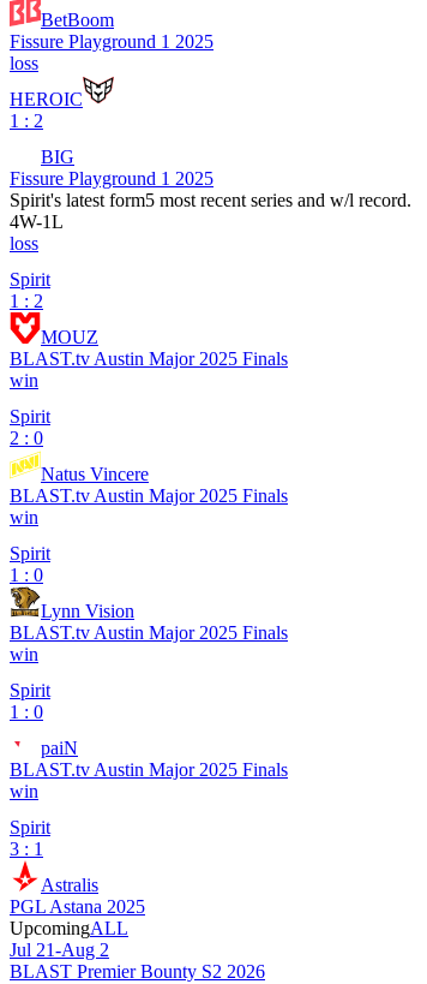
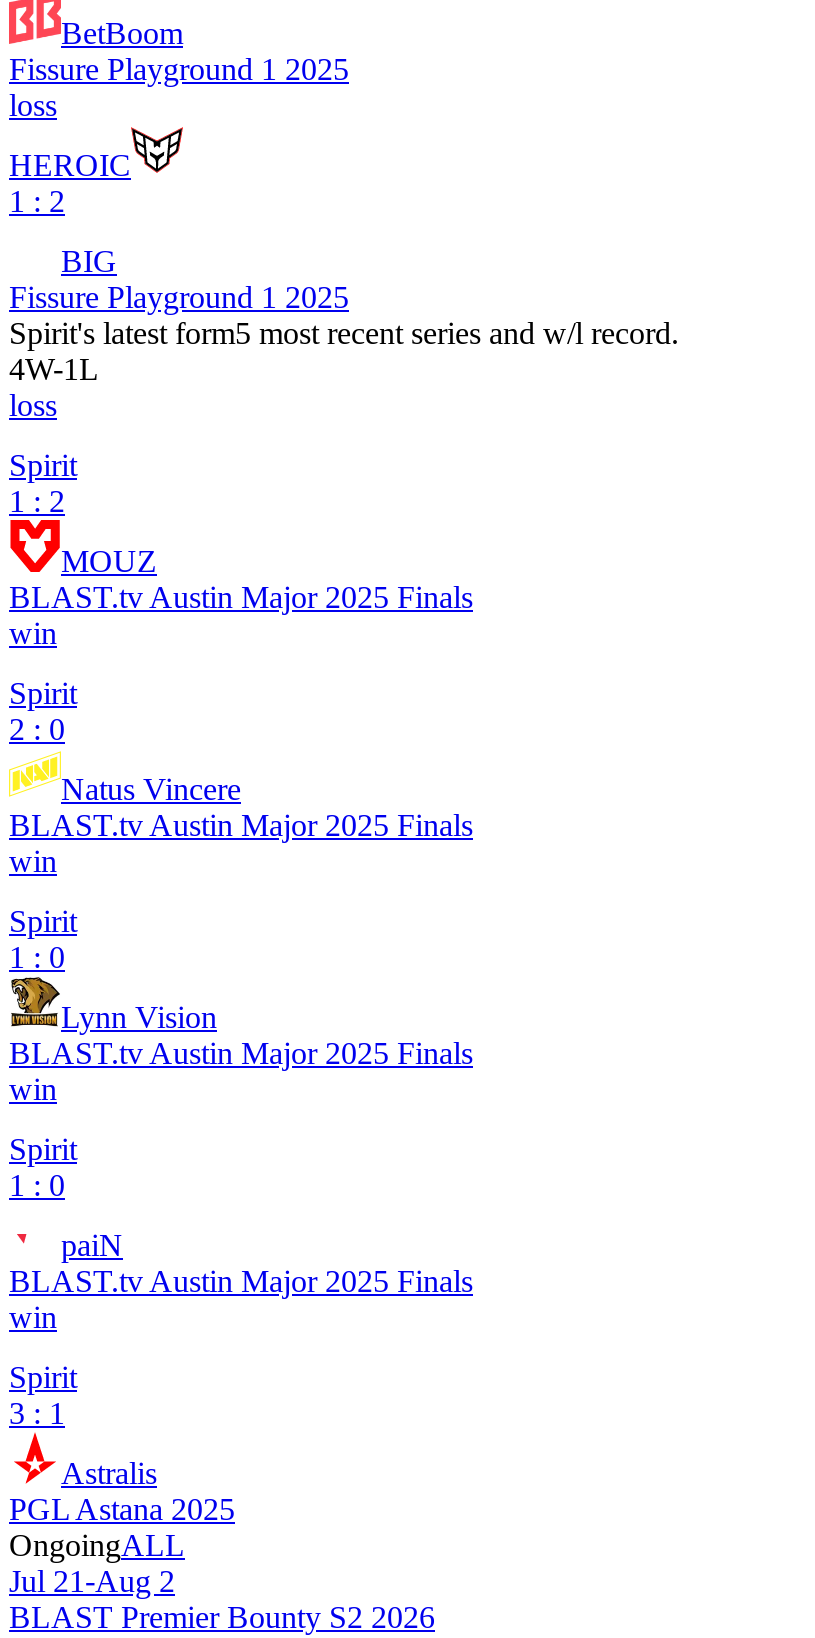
[10,918,128,938] UpcomingALL -> [9,1528,185,1562] OngoingALL

